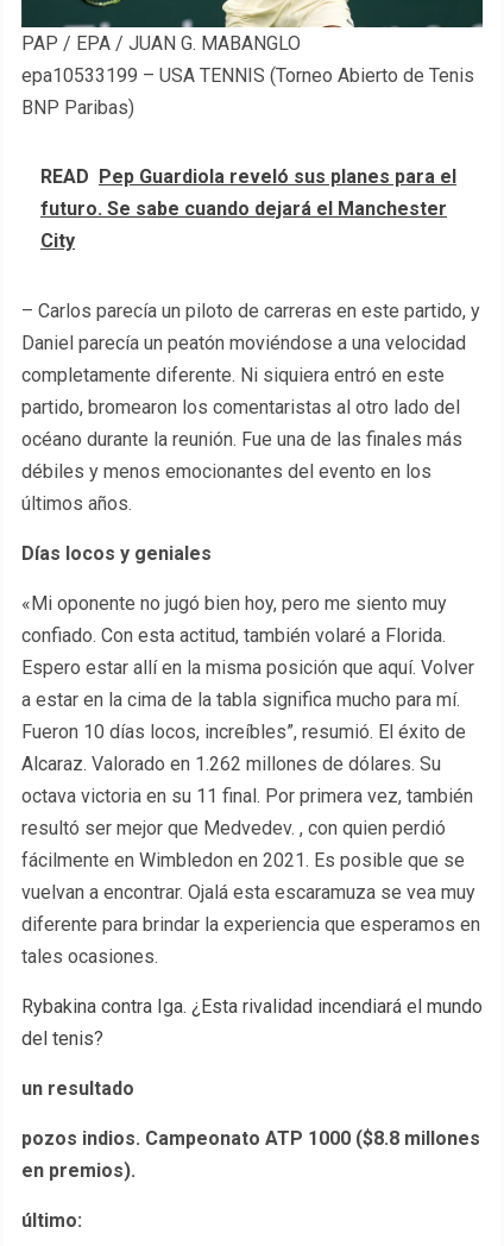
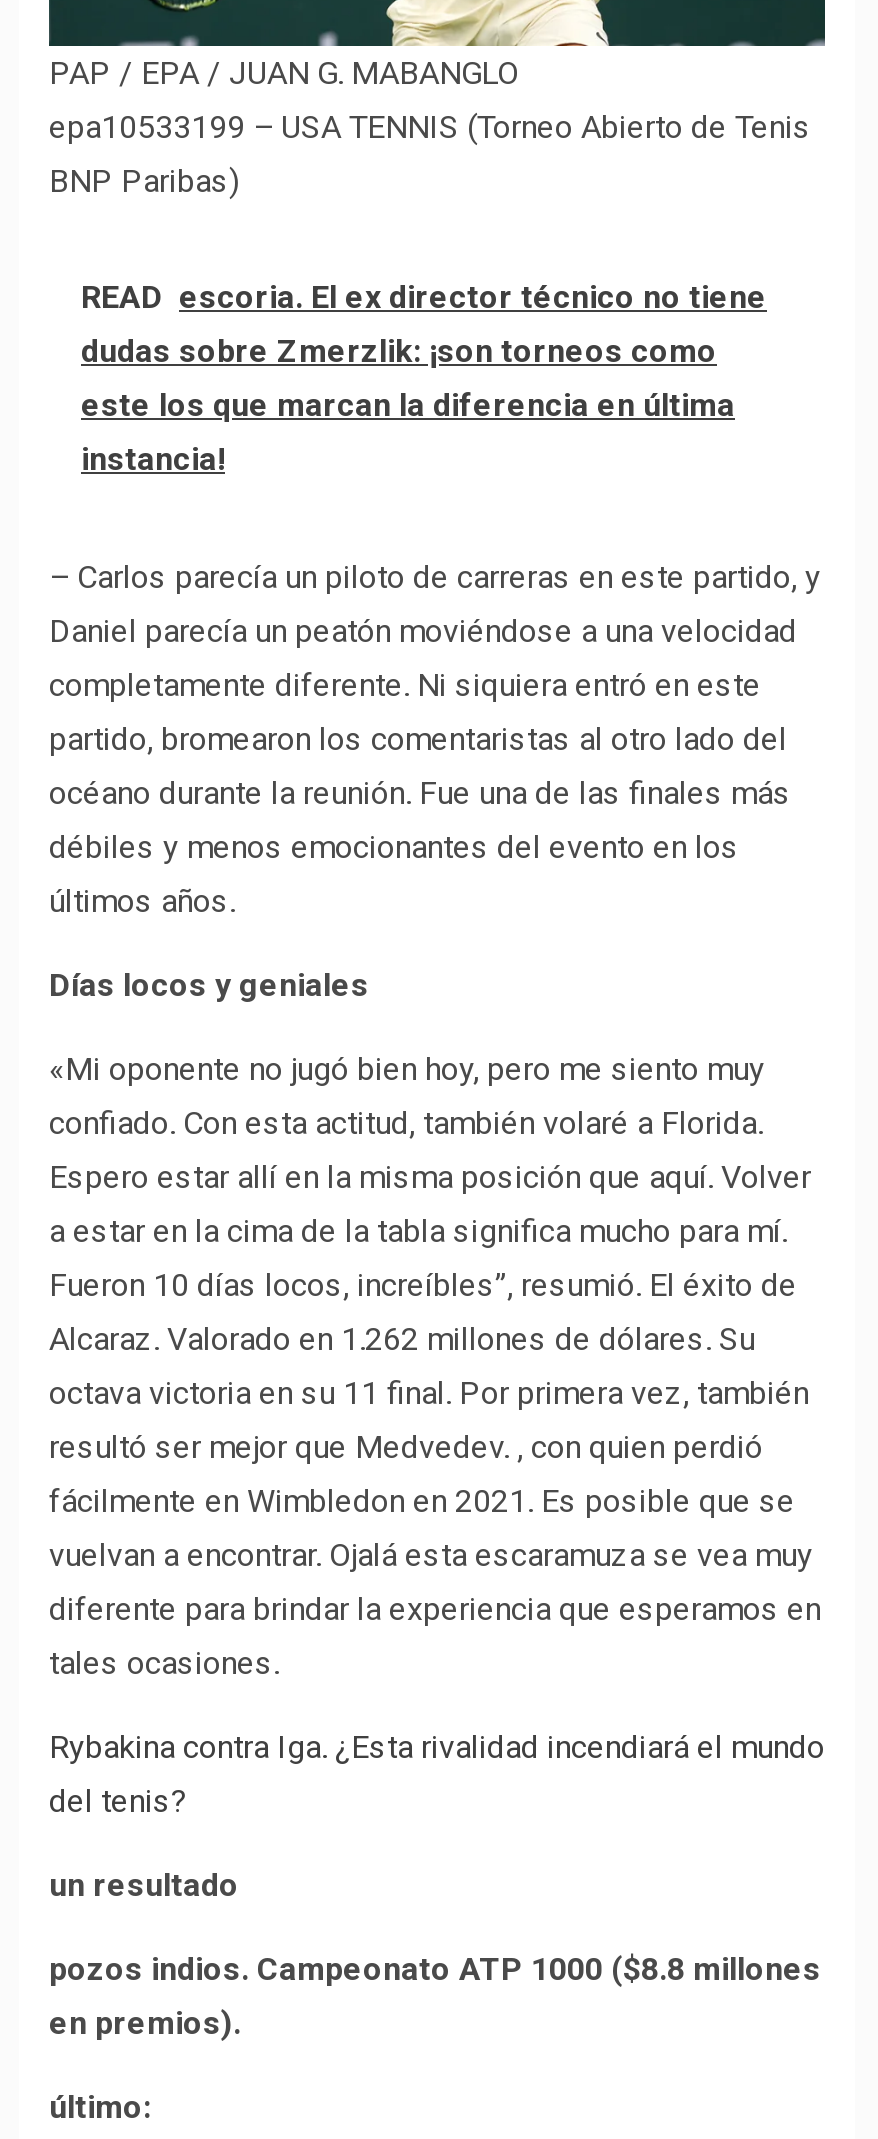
[40,165,456,251] READ Pep Guardiola reveló sus planes para el | futuro. Se sabe cuando dejará el Manchester | City -> [81,277,767,477] READ escoria. El ex director técnico no tiene | dudas sobre Zmerzlik: ¡son torneos como | este los que marcan la diferencia en última | instancia!

